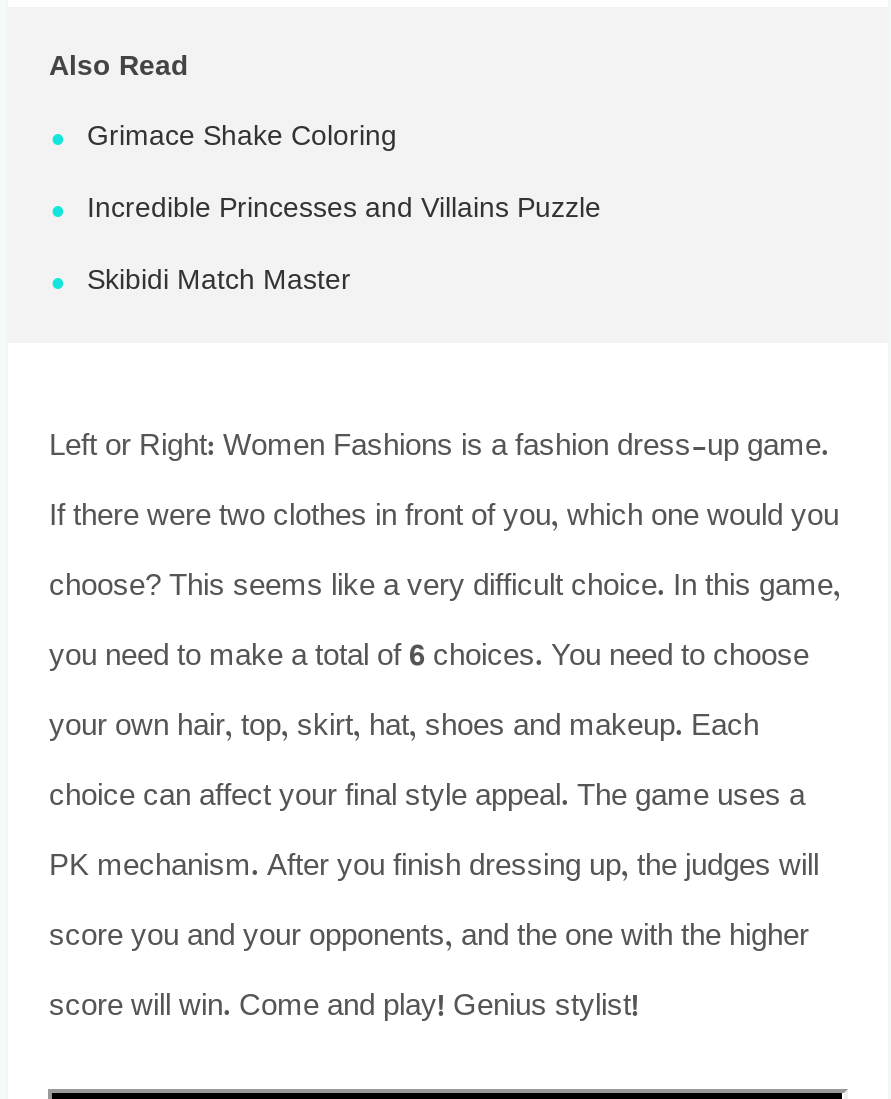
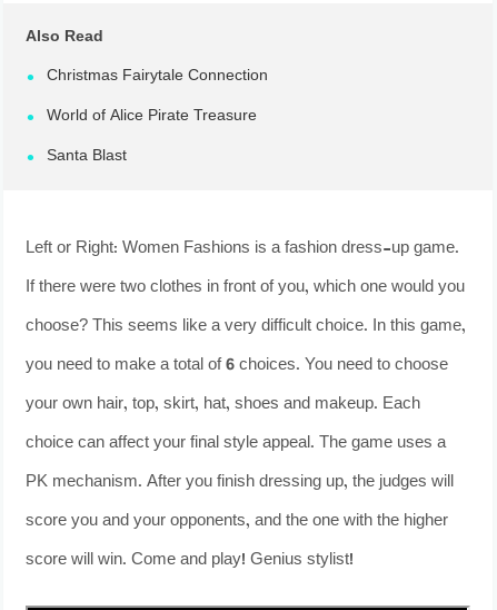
[87,116,397,162] Grimace Shake Coloring -> [47,64,269,89] Christmas Fairytale Connection
[87,188,601,234] Incredible Princesses and Villains Puzzle -> [47,104,257,129] World of Alice Pirate Treasure
[87,260,351,306] Skibidi Match Master -> [47,144,127,170] Santa Blast

